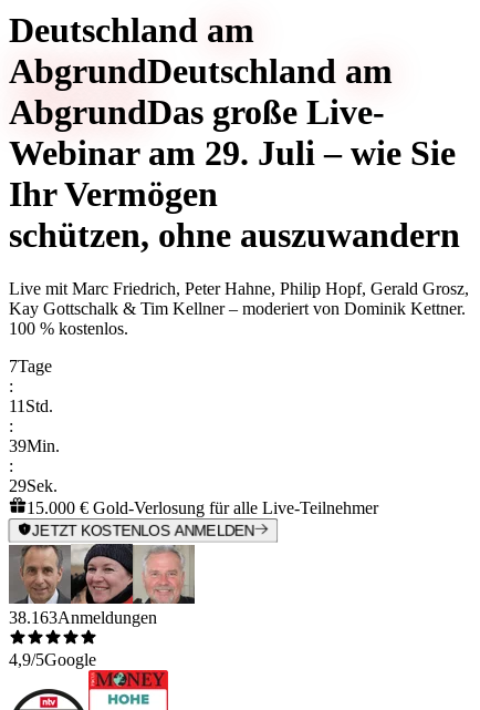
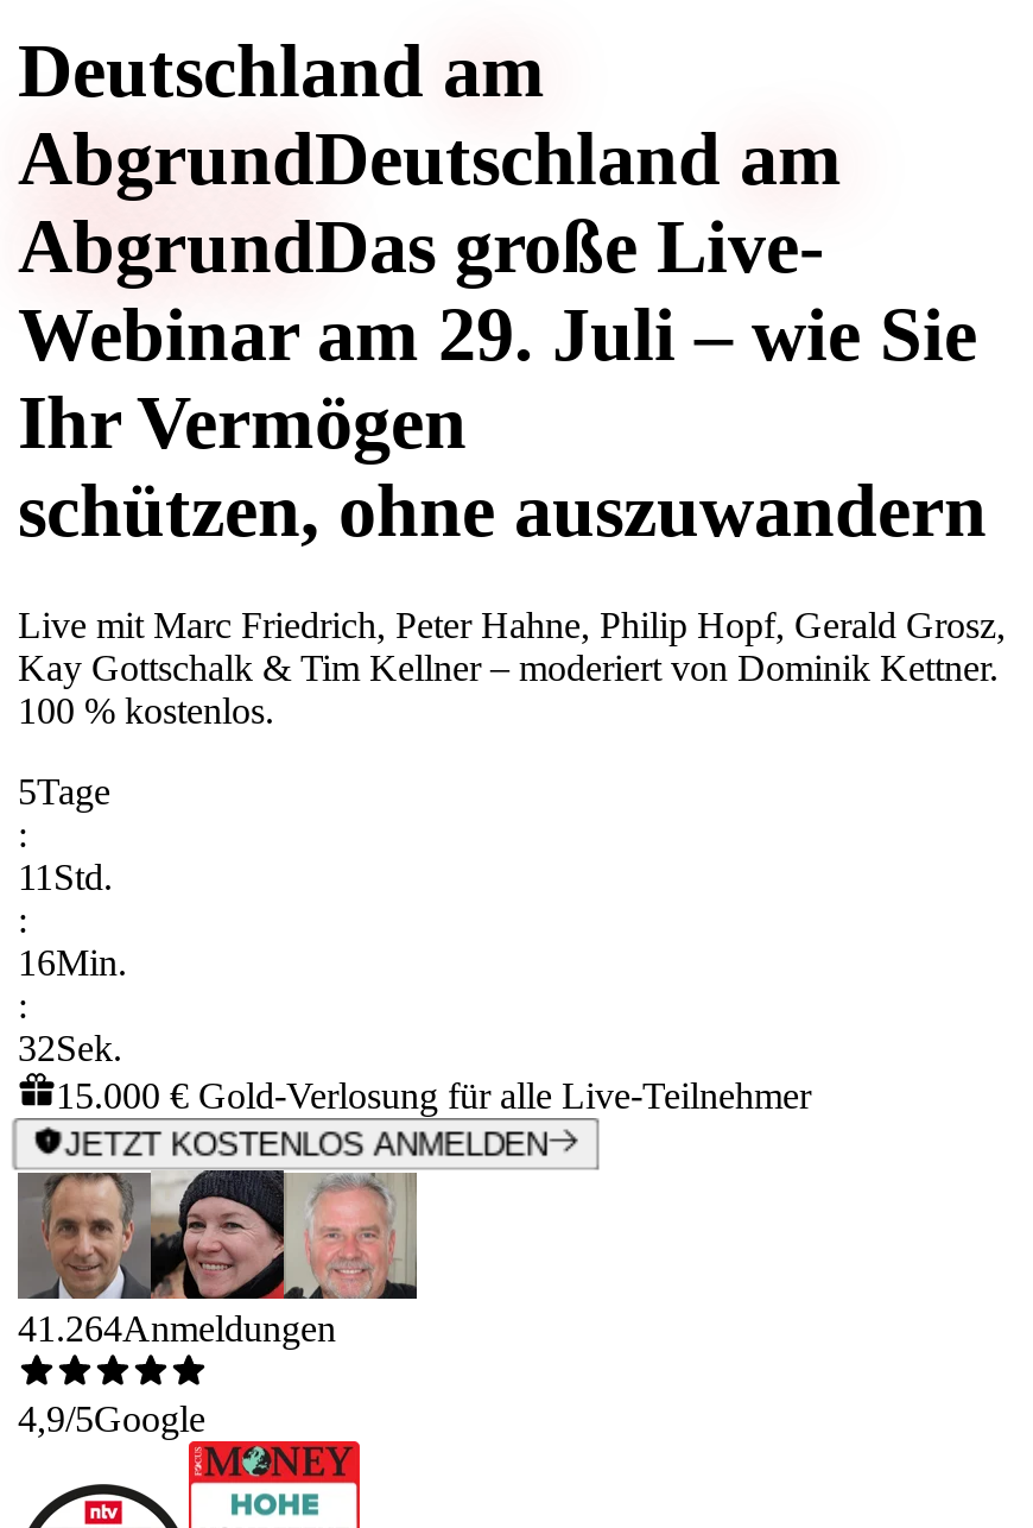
[9,357,52,376] 7Tage -> [18,771,110,812] 5Tage
[9,437,60,456] 39Min. -> [18,942,127,983] 16Min.
[9,477,58,496] 29Sek. -> [18,1028,122,1068] 32Sek.
[9,608,157,627] 38.163Anmeldungen -> [18,1309,336,1349] 41.264Anmeldungen

